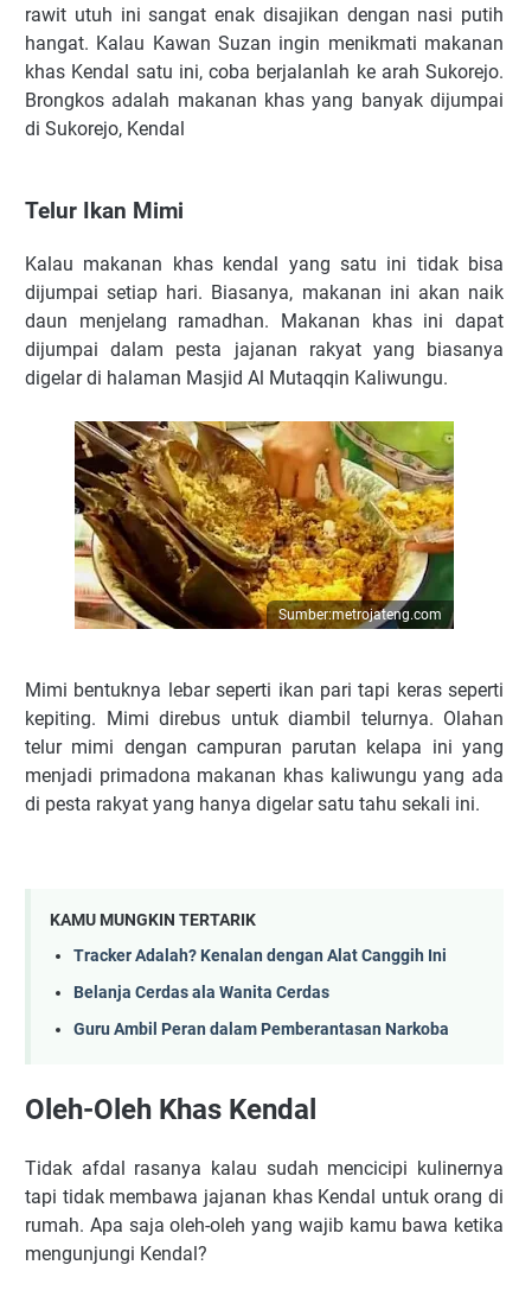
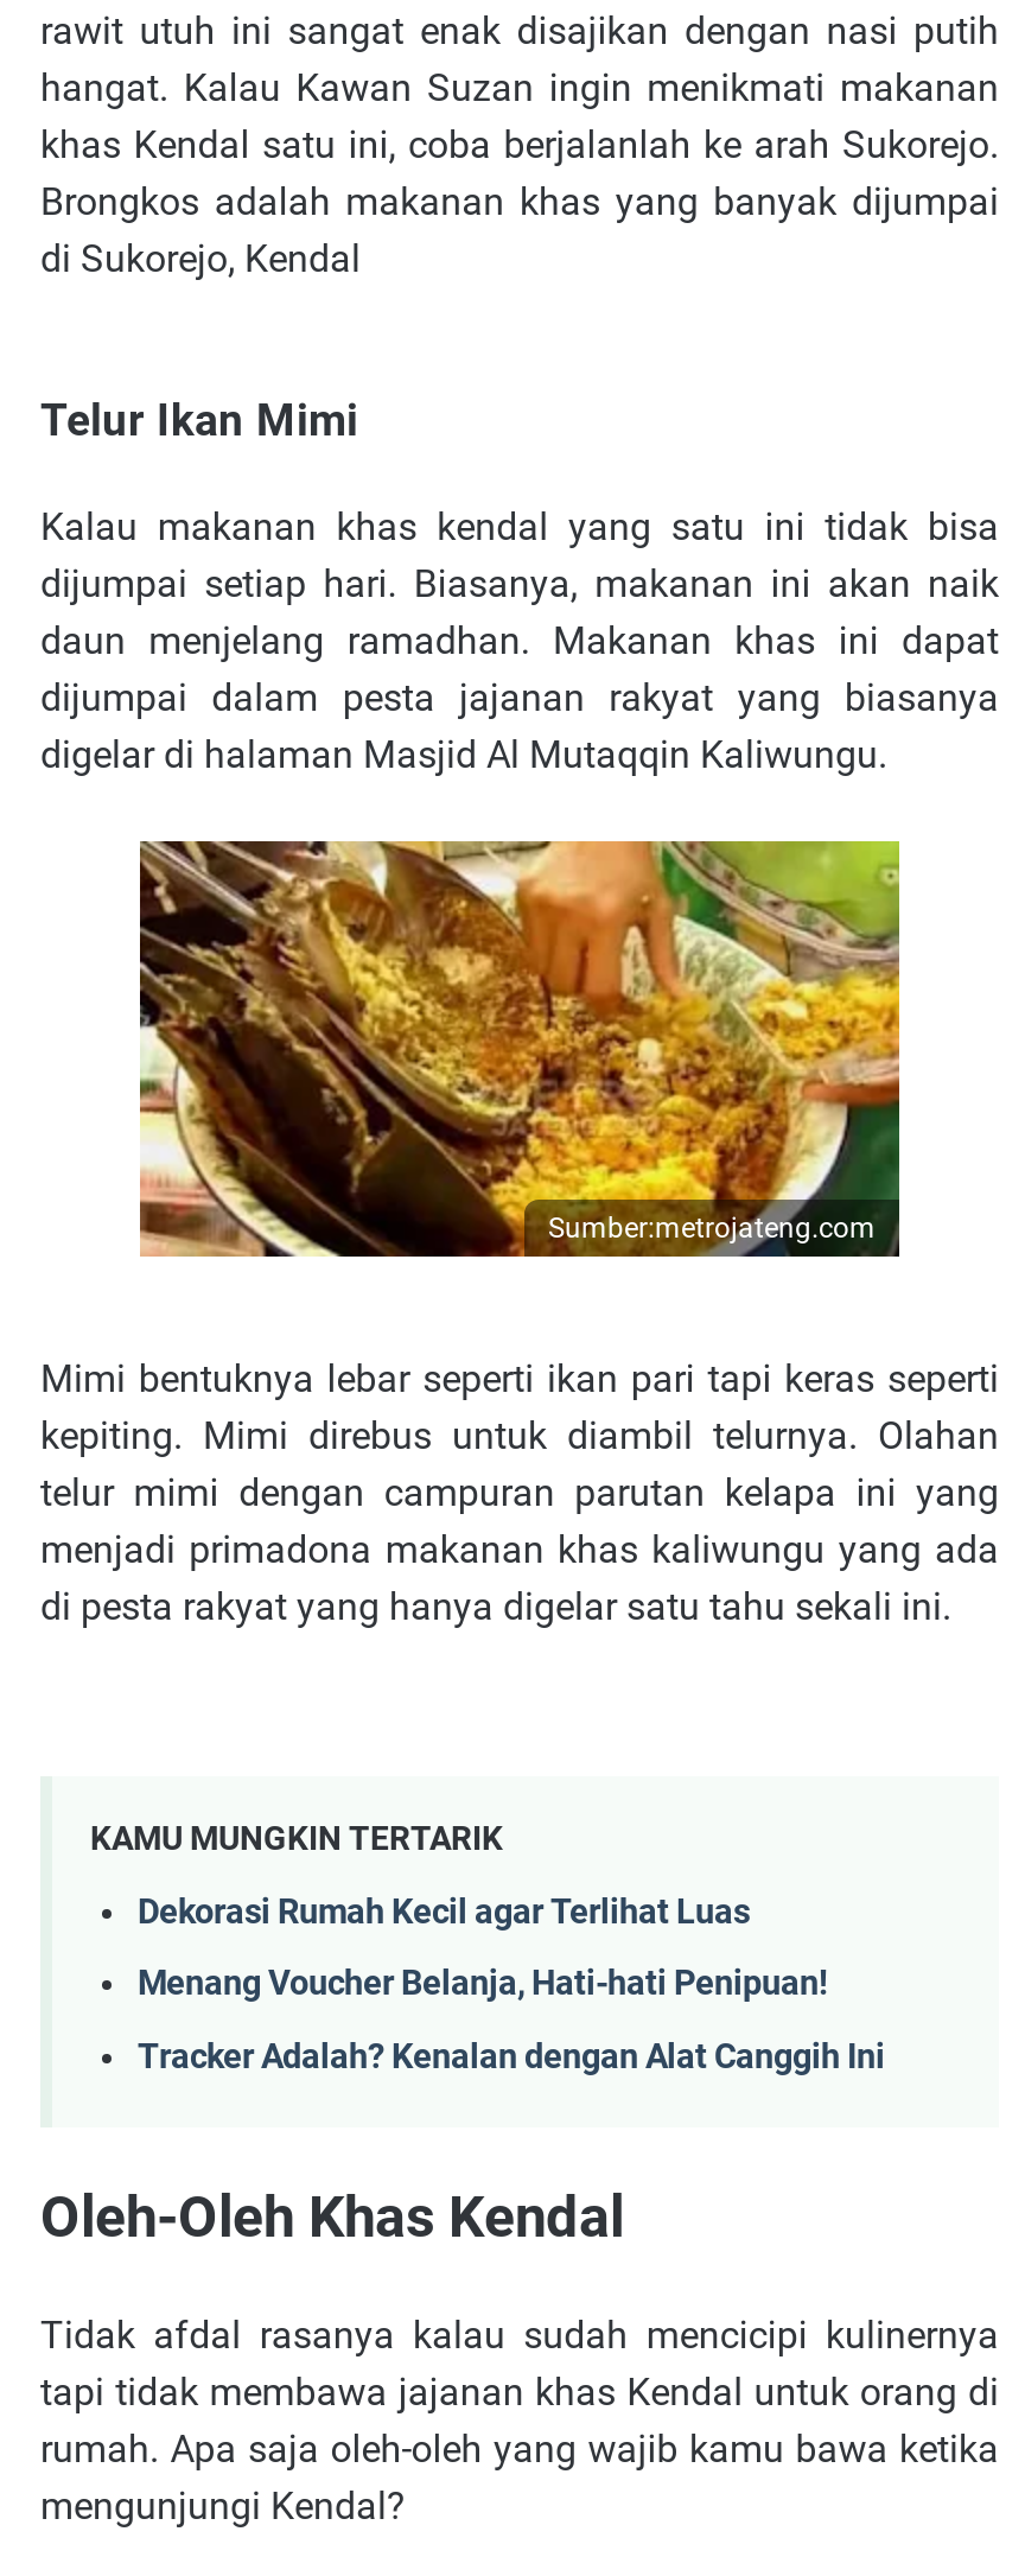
none -> [138,1892,828,2005] Dekorasi Rumah Kecil agar Terlihat Luas | Menang Voucher Belanja, Hati-hati Penipuan!
moved [73,946,447,966] -> [138,2038,885,2078]: Tracker Adalah? Kenalan dengan Alat Canggih Ini
[73,983,449,1039] Belanja Cerdas ala Wanita Cerdas | Guru Ambil Peran dalam Pemberantasan Narkoba -> none

